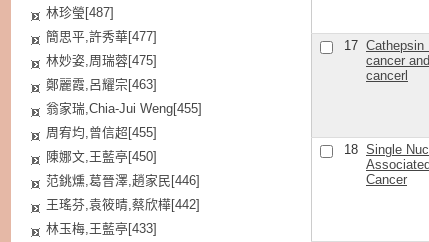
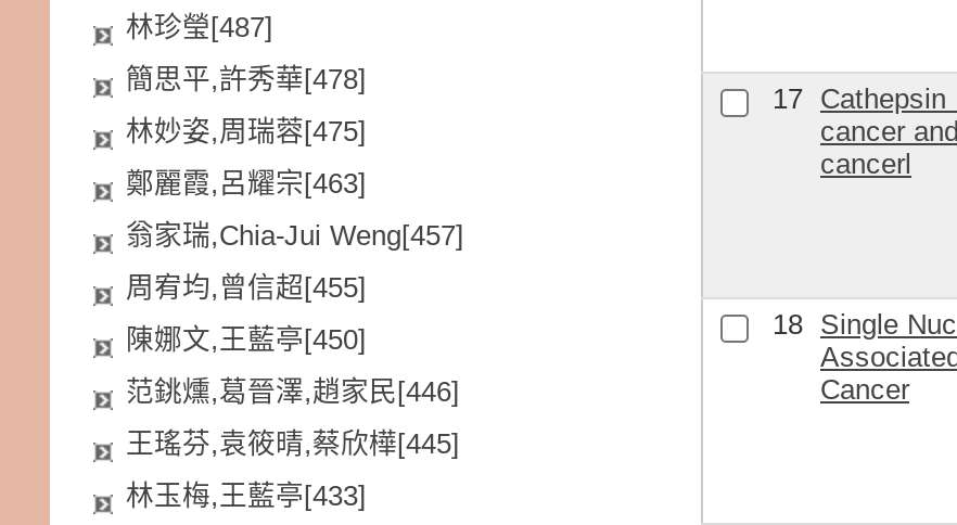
[46,29,157,44] 簡思平,許秀華[477] -> [126,63,367,95] 簡思平,許秀華[478]
[46,101,202,116] 翁家瑞,Chia-Jui Weng[455] -> [126,219,464,252] 翁家瑞,Chia-Jui Weng[457]
[46,197,200,212] 王瑤芬,袁筱晴,蔡欣樺[442] -> [126,427,460,460] 王瑤芬,袁筱晴,蔡欣樺[445]

